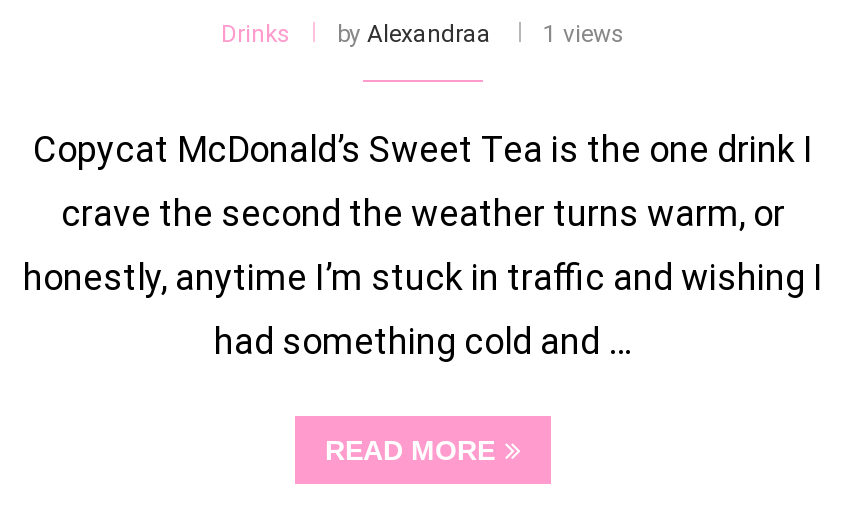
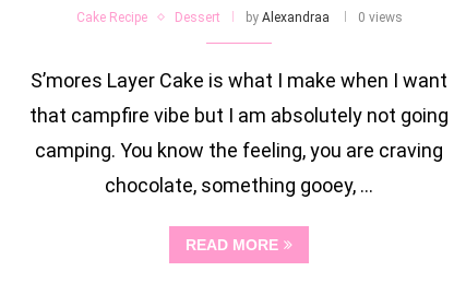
[221,20,291,48] Drinks -> [76,10,220,25] Cake Recipe | Dessert
[543,20,625,48] 1 views -> [357,10,402,25] 0 views
[33,128,813,170] Copycat McDonald’s Sweet Tea is the one drink I -> [31,69,447,92] S’mores Layer Cake is what I make when I want
[61,192,785,234] crave the second the weather turns warm, or -> [29,104,449,127] that campfire vibe but I am absolutely not going
[23,256,823,298] honestly, anytime I’m stuck in traffic and wishing I -> [35,139,443,162] camping. You know the feeling, you are craving
[214,320,632,362] had something cold and … -> [105,174,373,197] chocolate, something gooey, …

